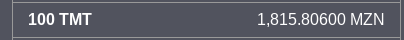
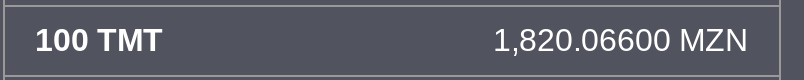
[257,11,385,28] 1,815.80600 MZN -> [493,23,749,57] 1,820.06600 MZN

